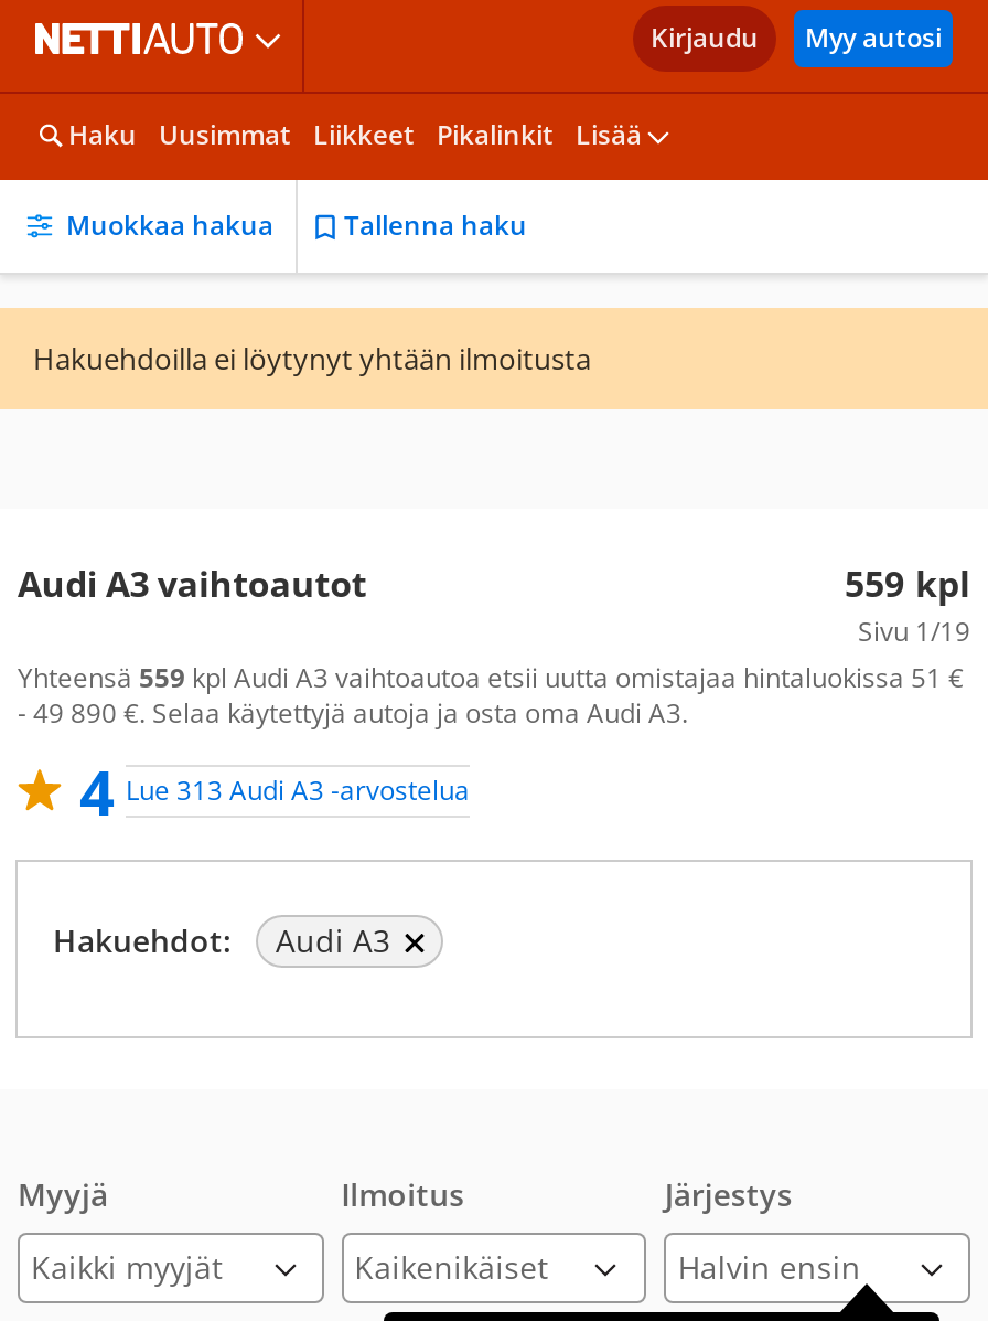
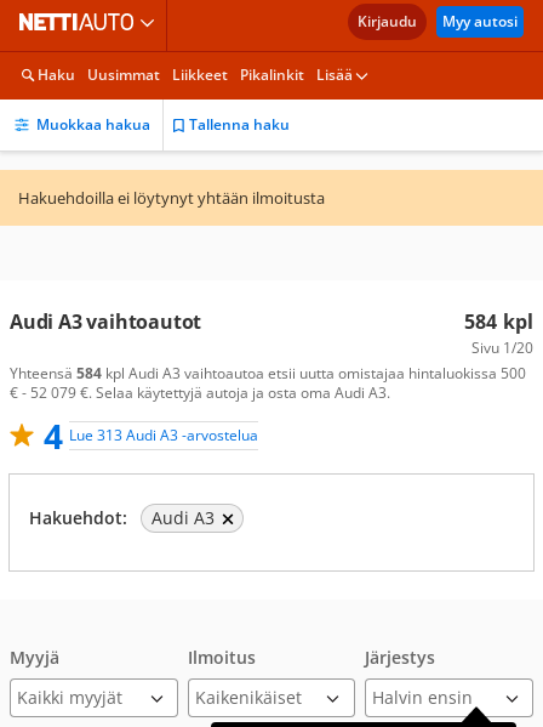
[845,560,970,608] 559 kpl -> [464,308,533,335] 584 kpl
[858,612,970,650] Sivu 1/19 -> [471,337,533,358] Sivu 1/20
[18,659,964,732] Yhteensä 559 kpl Audi A3 vaihtoautoa etsii uutta omistajaa hintaluokissa 51 € | - 49 890 €. Selaa käytettyjä autoja ja osta oma Audi A3. -> [10,363,526,403] Yhteensä 584 kpl Audi A3 vaihtoautoa etsii uutta omistajaa hintaluokissa 500 | € - 52 079 €. Selaa käytettyjä autoja ja osta oma Audi A3.

